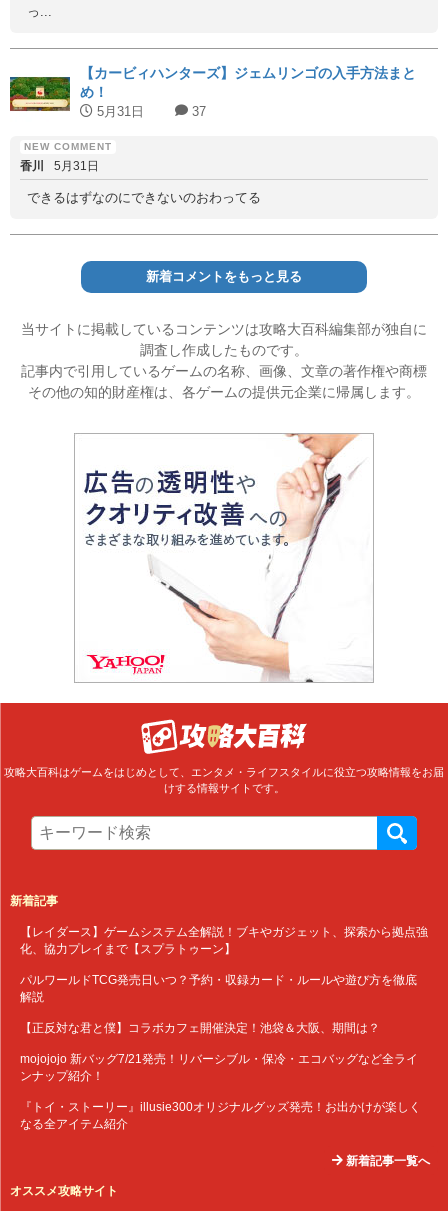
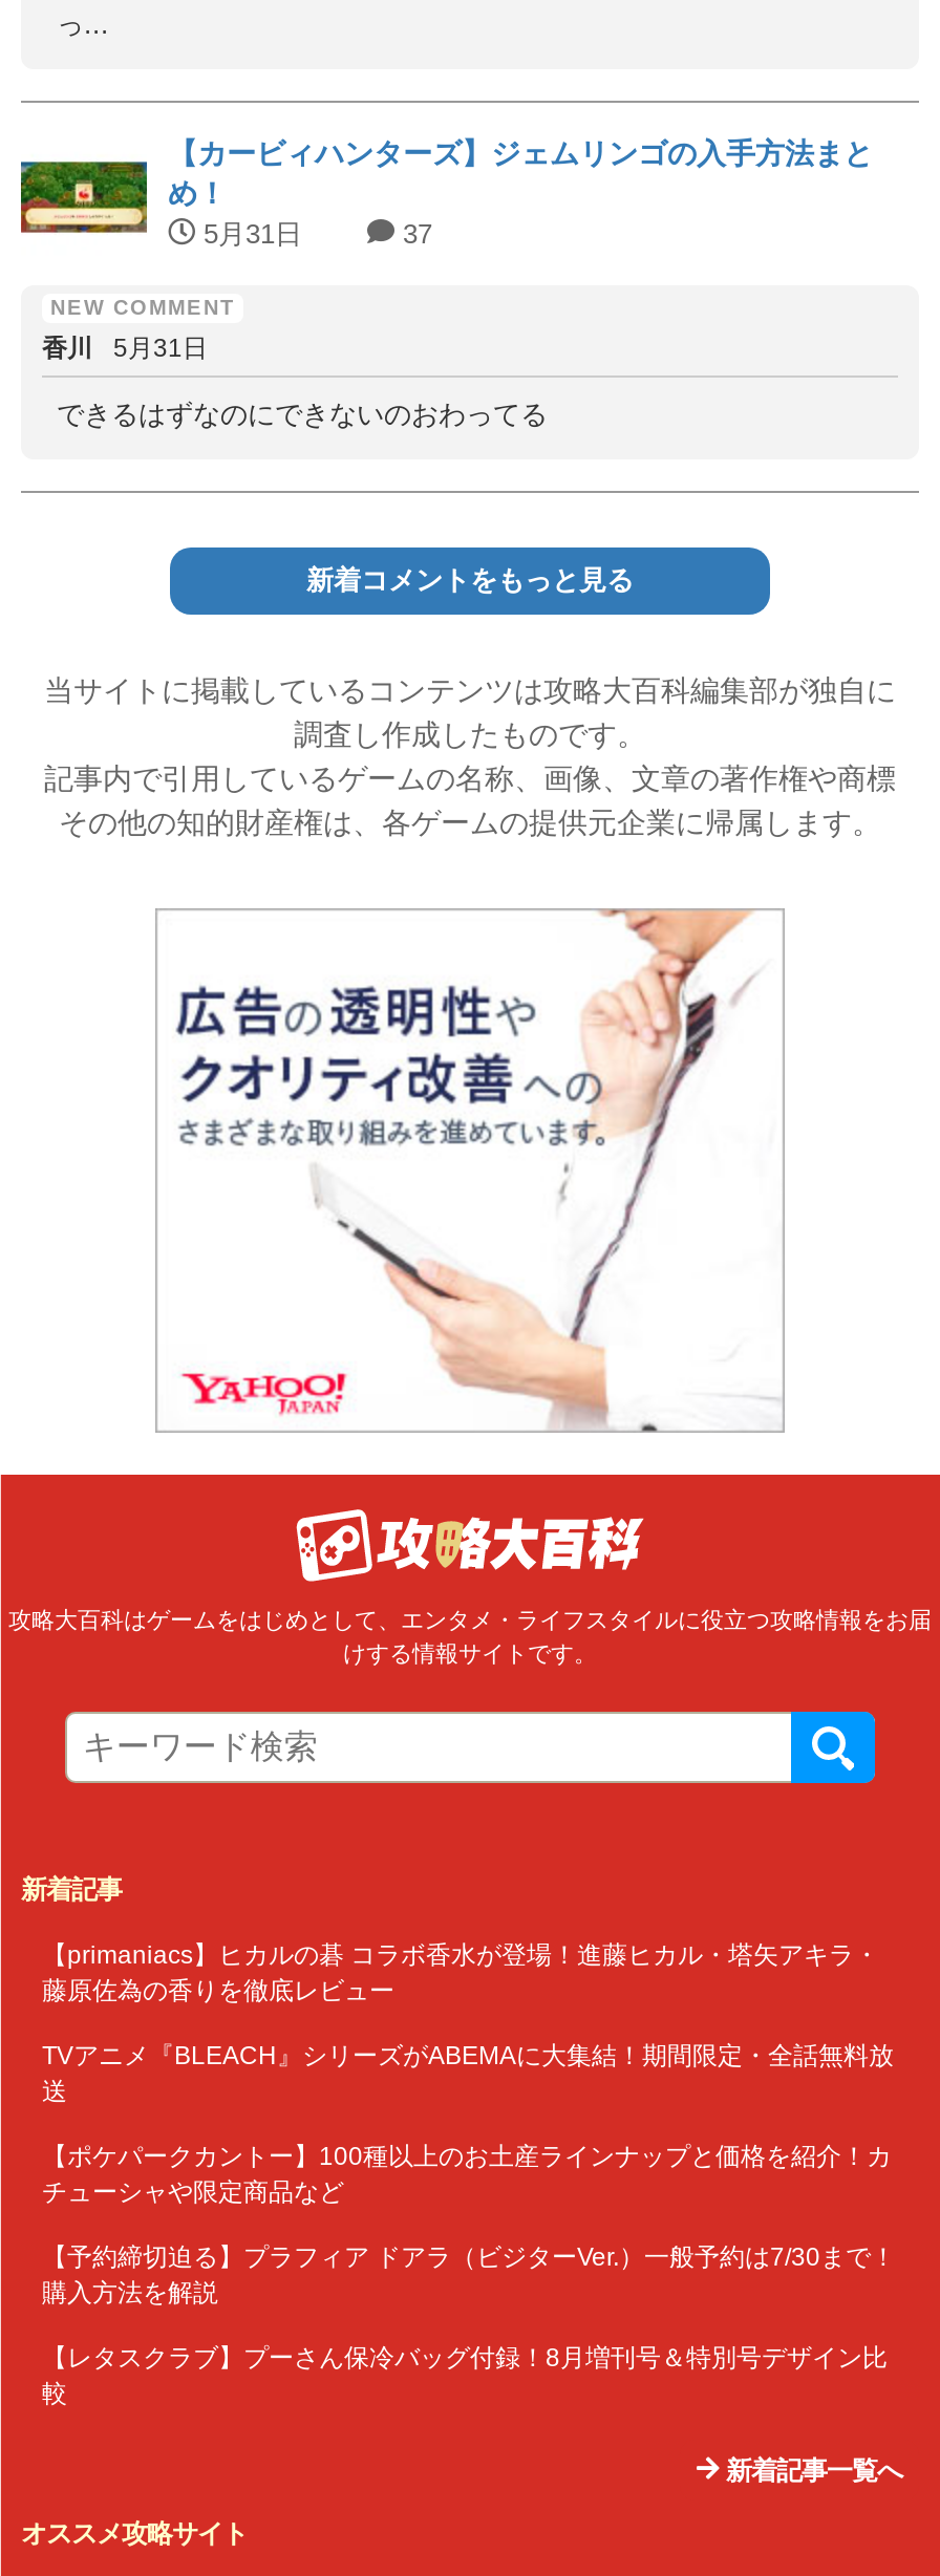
[20,925,428,955] 【レイダース】ゲームシステム全解説！ブキやガジェット、探索から拠点強 | 化、協力プレイまで【スプラトゥーン】 -> [42,1940,879,2003] 【primaniacs】ヒカルの碁 コラボ香水が登場！進藤ヒカル・塔矢アキラ・ | 藤原佐為の香りを徹底レビュー
[20,973,417,1003] パルワールドTCG発売日いつ？予約・収録カード・ルールや遊び方を徹底 | 解説 -> [42,2041,894,2104] TVアニメ『BLEACH』シリーズがABEMAに大集結！期間限定・全話無料放 | 送
[20,1021,380,1034] 【正反対な君と僕】コラボカフェ開催決定！池袋＆大阪、期間は？ -> [42,2142,892,2205] 【ポケパークカントー】100種以上のお土産ラインナップと価格を紹介！カ | チューシャや限定商品など
[20,1052,418,1082] mojojojo 新バッグ7/21発売！リバーシブル・保冷・エコバッグなど全ライ | ンナップ紹介！ -> [42,2242,896,2305] 【予約締切迫る】プラフィア ドアラ（ビジターVer.）一般予約は7/30まで！ | 購入方法を解説
[20,1100,421,1130] 『トイ・ストーリー』illusie300オリジナルグッズ発売！お出かけが楽しく | なる全アイテム紹介 -> [42,2343,888,2406] 【レタスクラブ】プーさん保冷バッグ付録！8月増刊号＆特別号デザイン比 | 較

